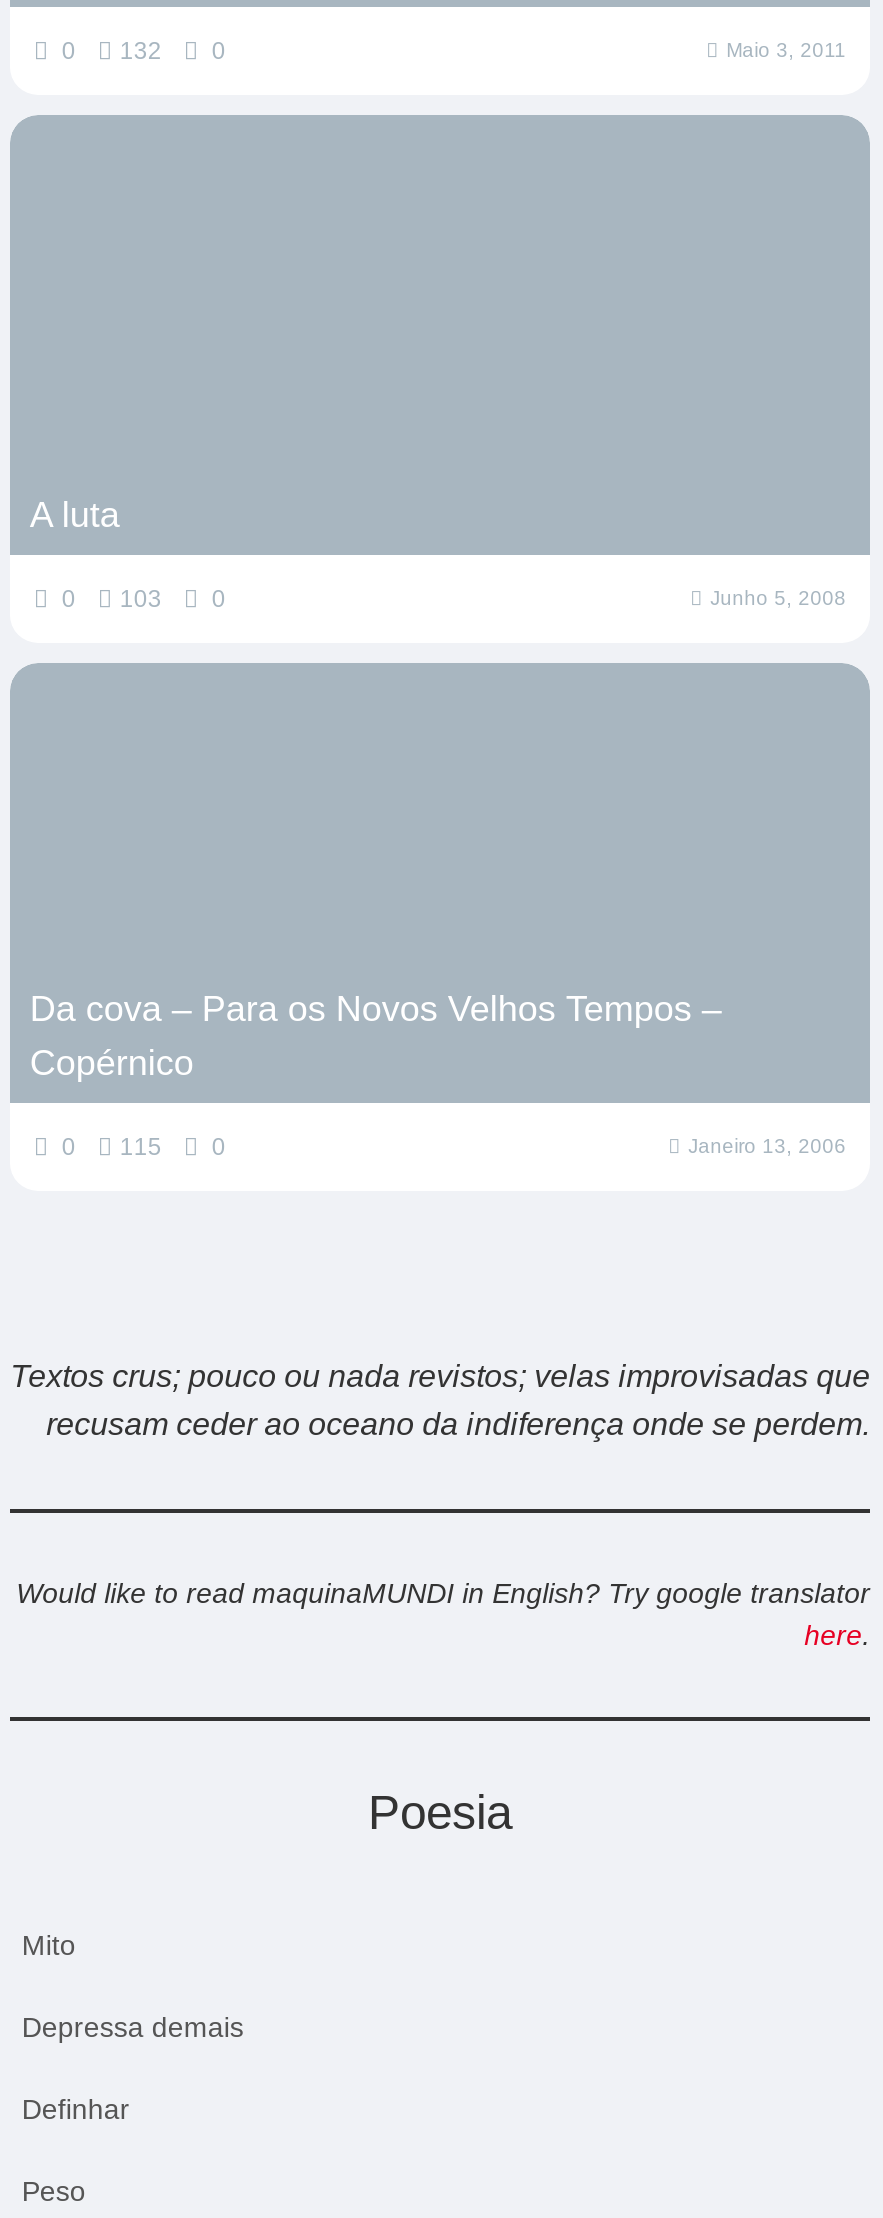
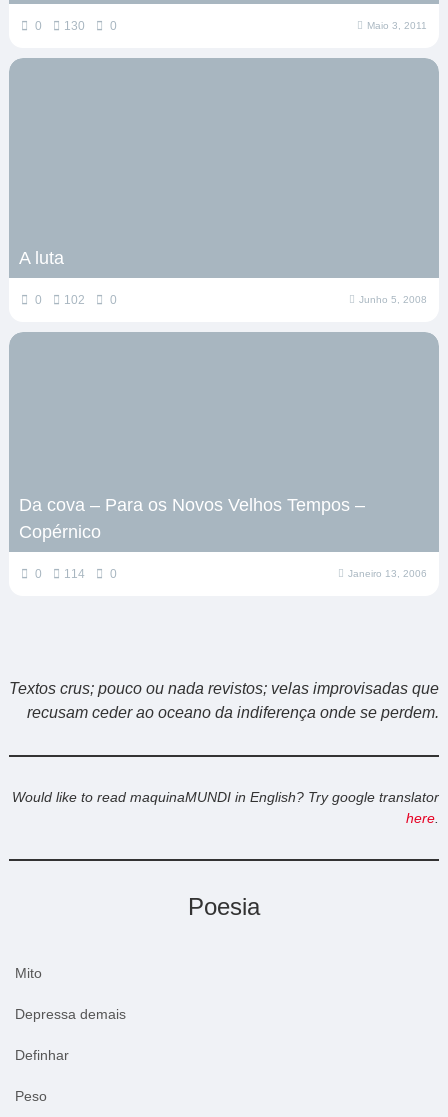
[56,36,226,64] 0 132 0 -> [32,19,117,33] 0 130 0
[56,584,226,612] 0 103 0 -> [32,293,117,307] 0 102 0
[56,1132,226,1160] 0 115 0 -> [32,567,117,581] 0 114 0

